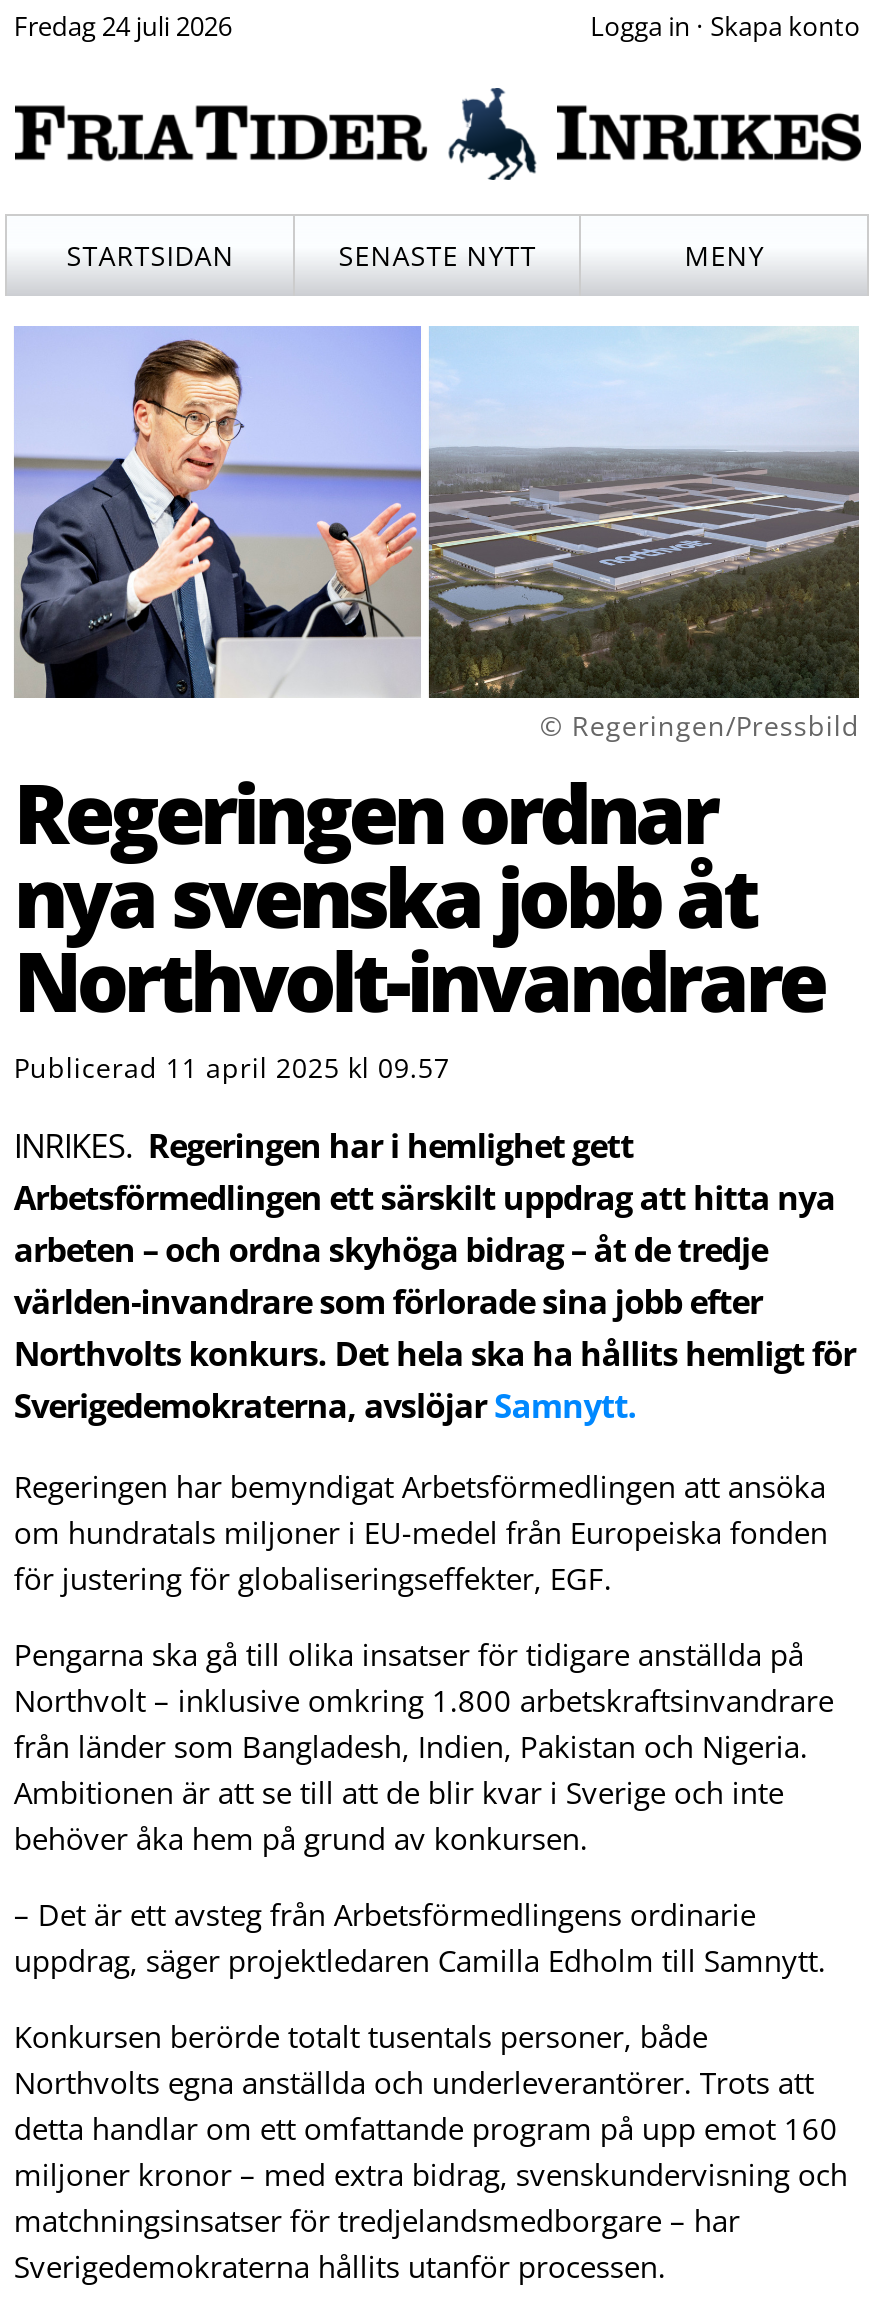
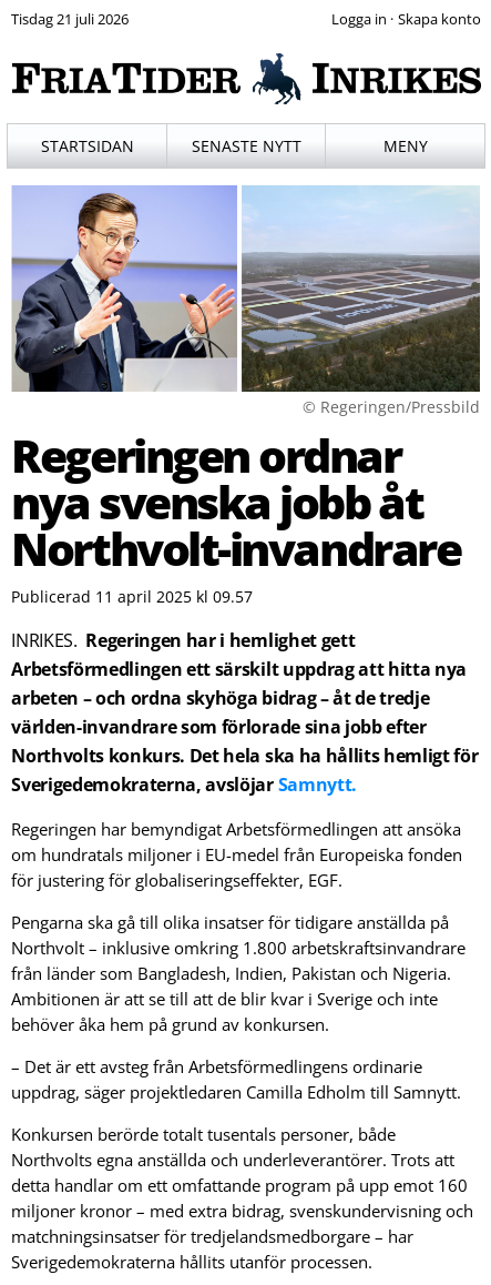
[14,9,232,45] Fredag 24 juli 2026 -> [11,9,129,29] Tisdag 21 juli 2026

